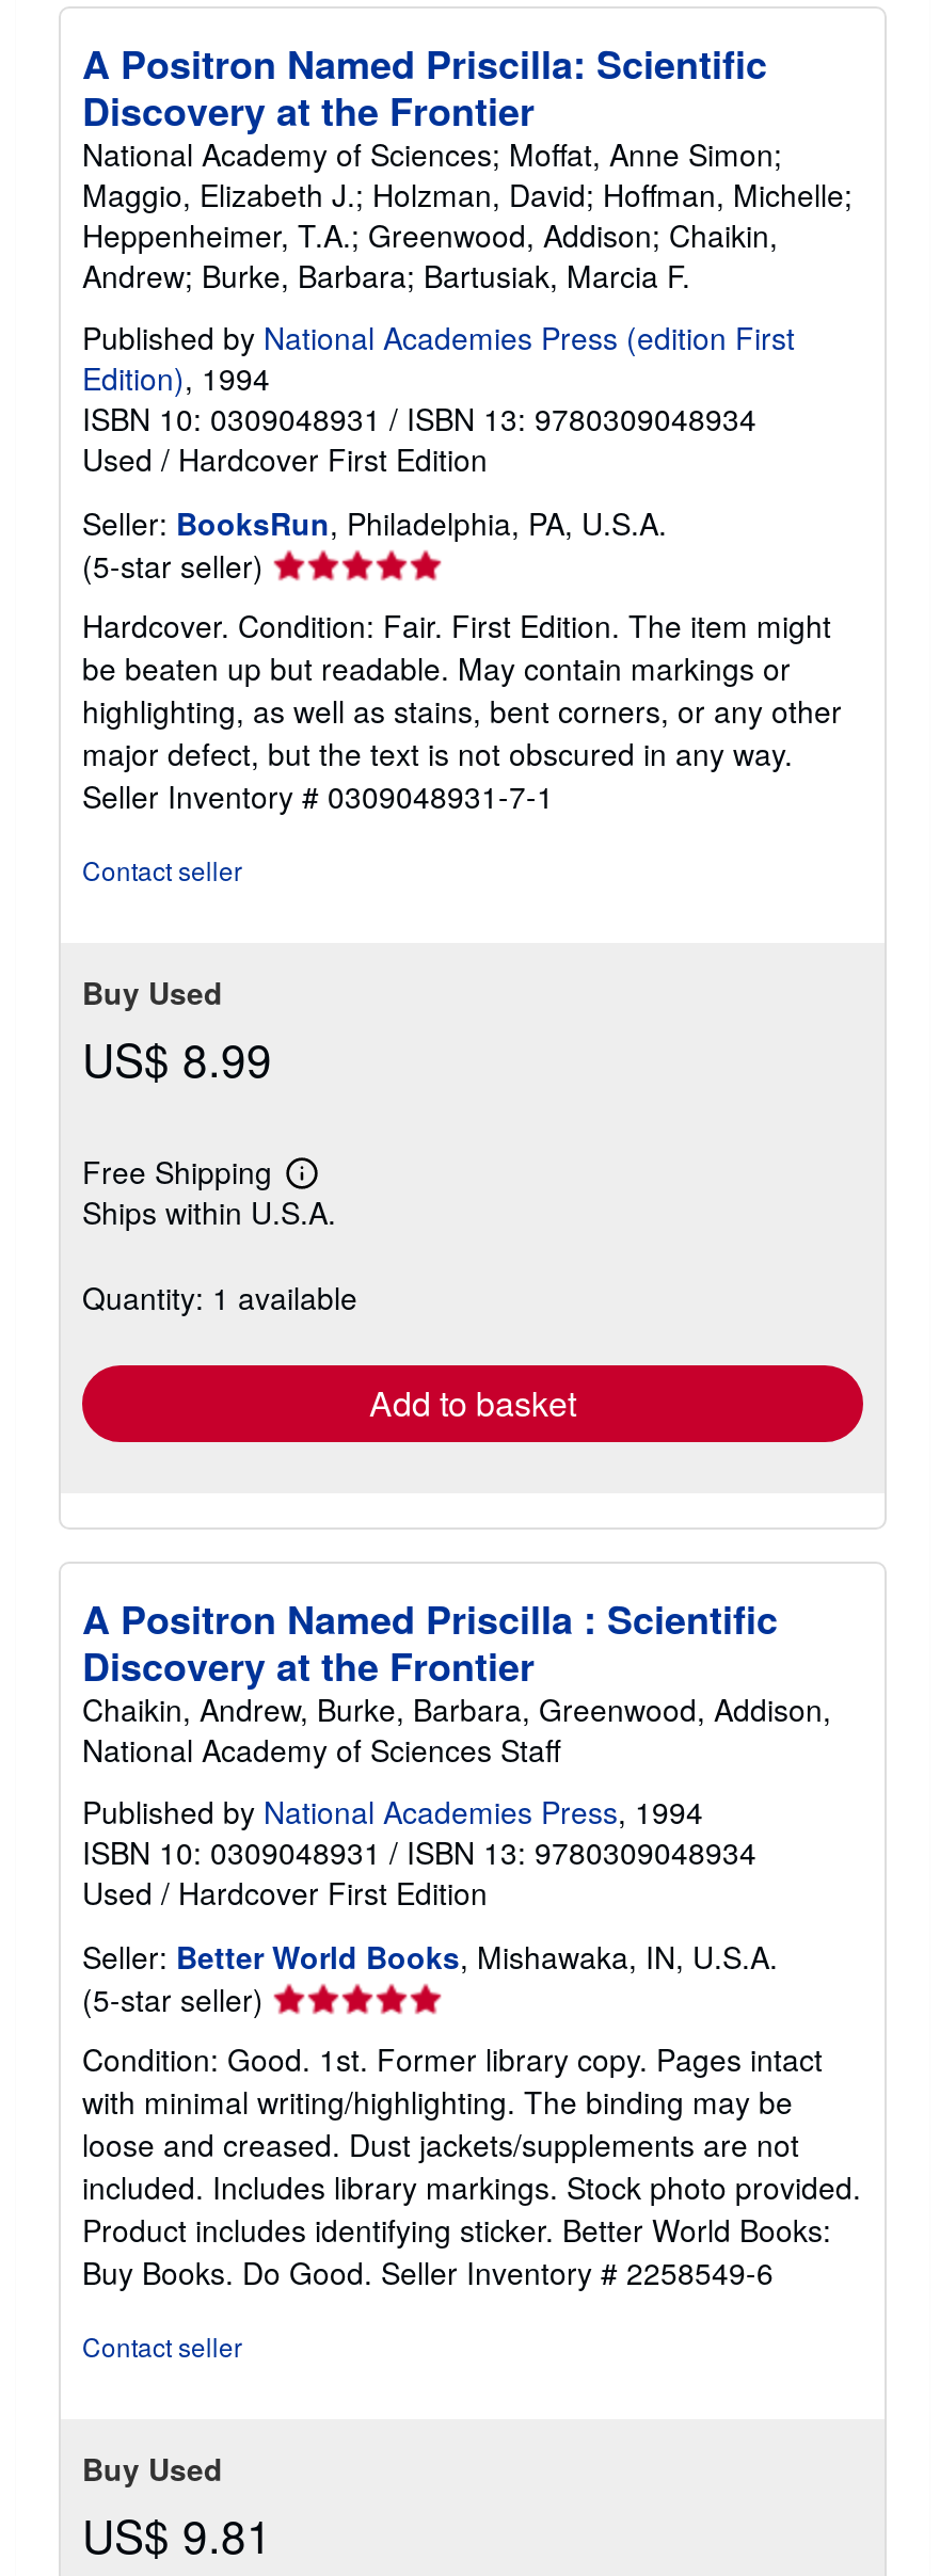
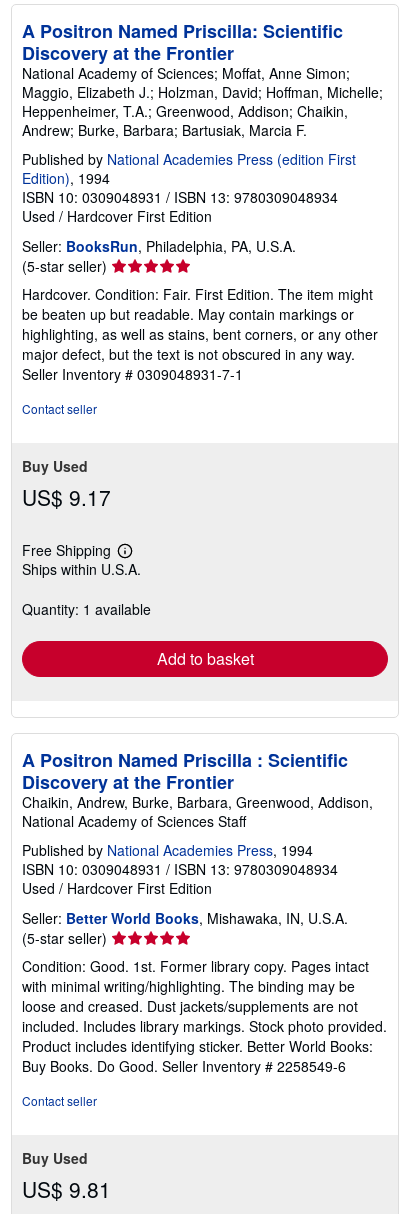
[82,1025,272,1089] US$ 8.99 -> [22,481,111,511] US$ 9.17

